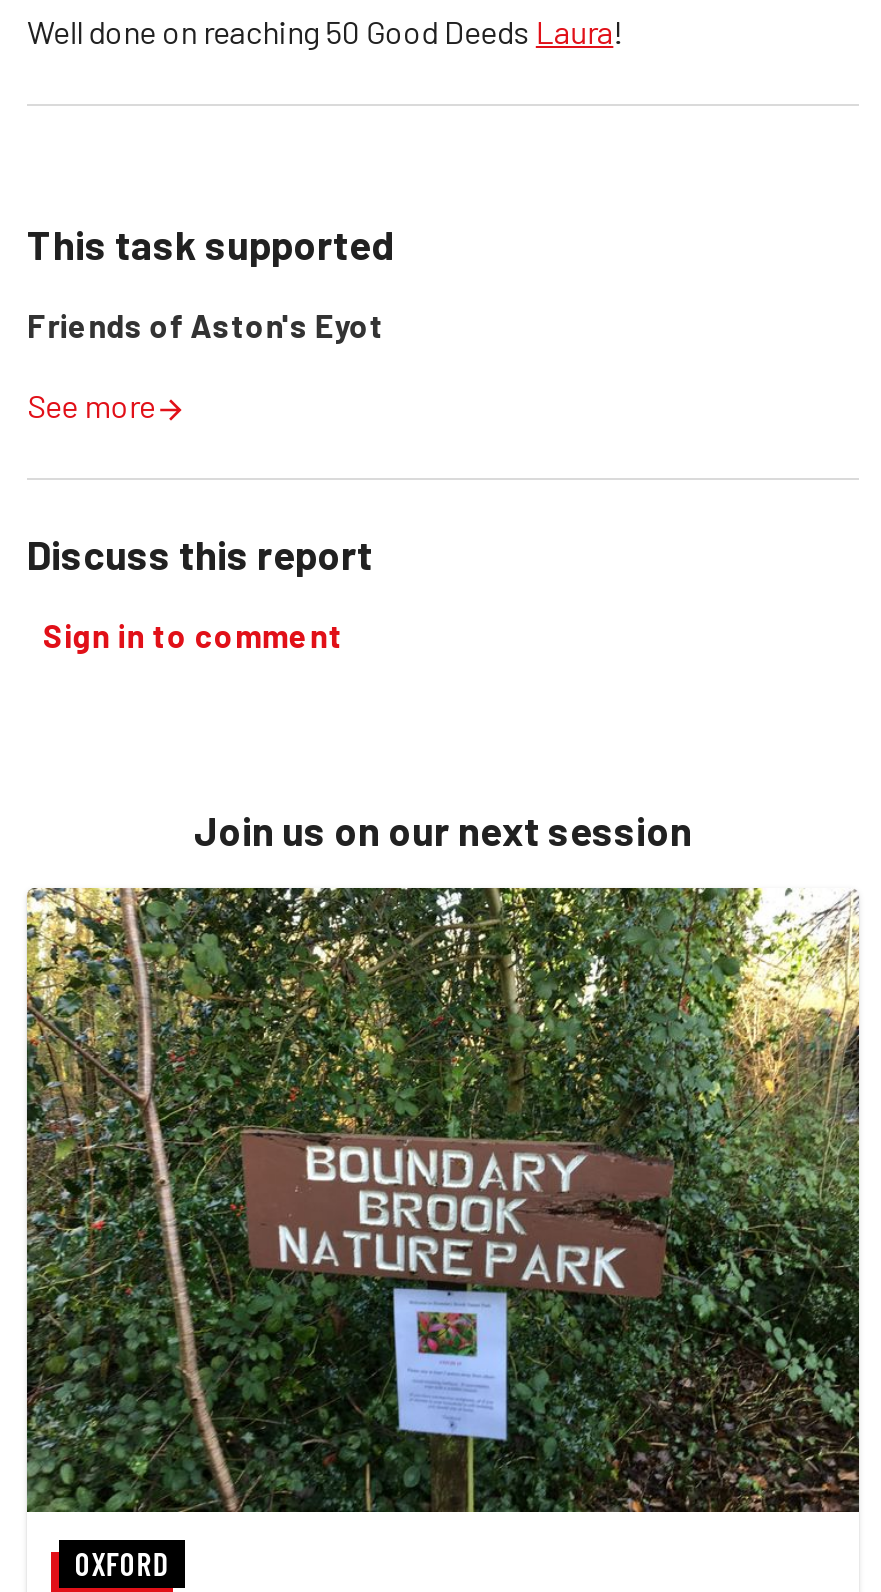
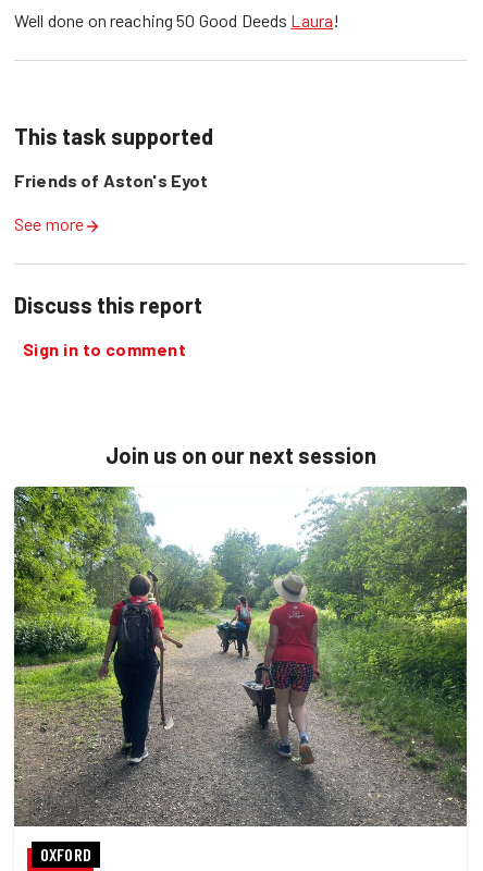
[25,886,861,1512] [image] -> [13,486,468,827] [image]

